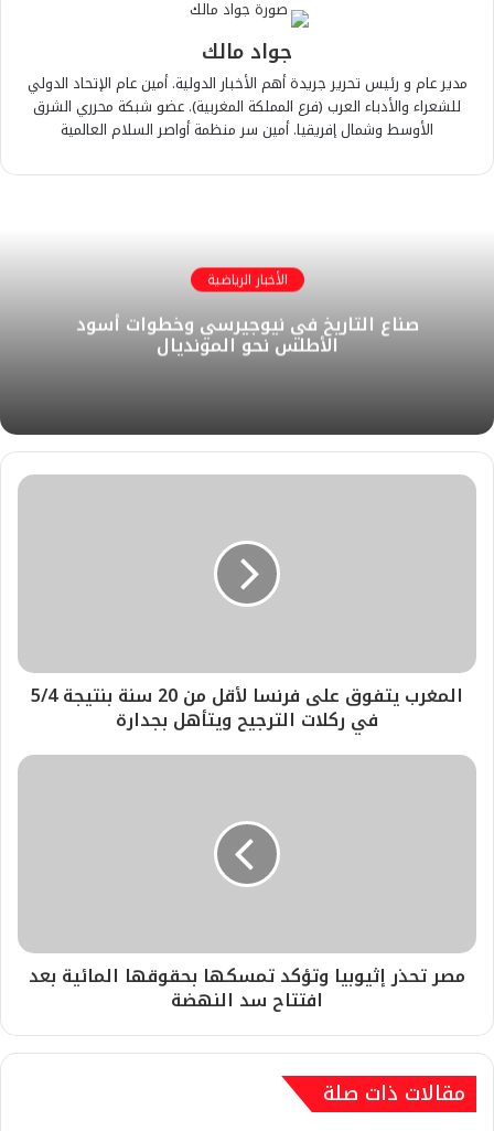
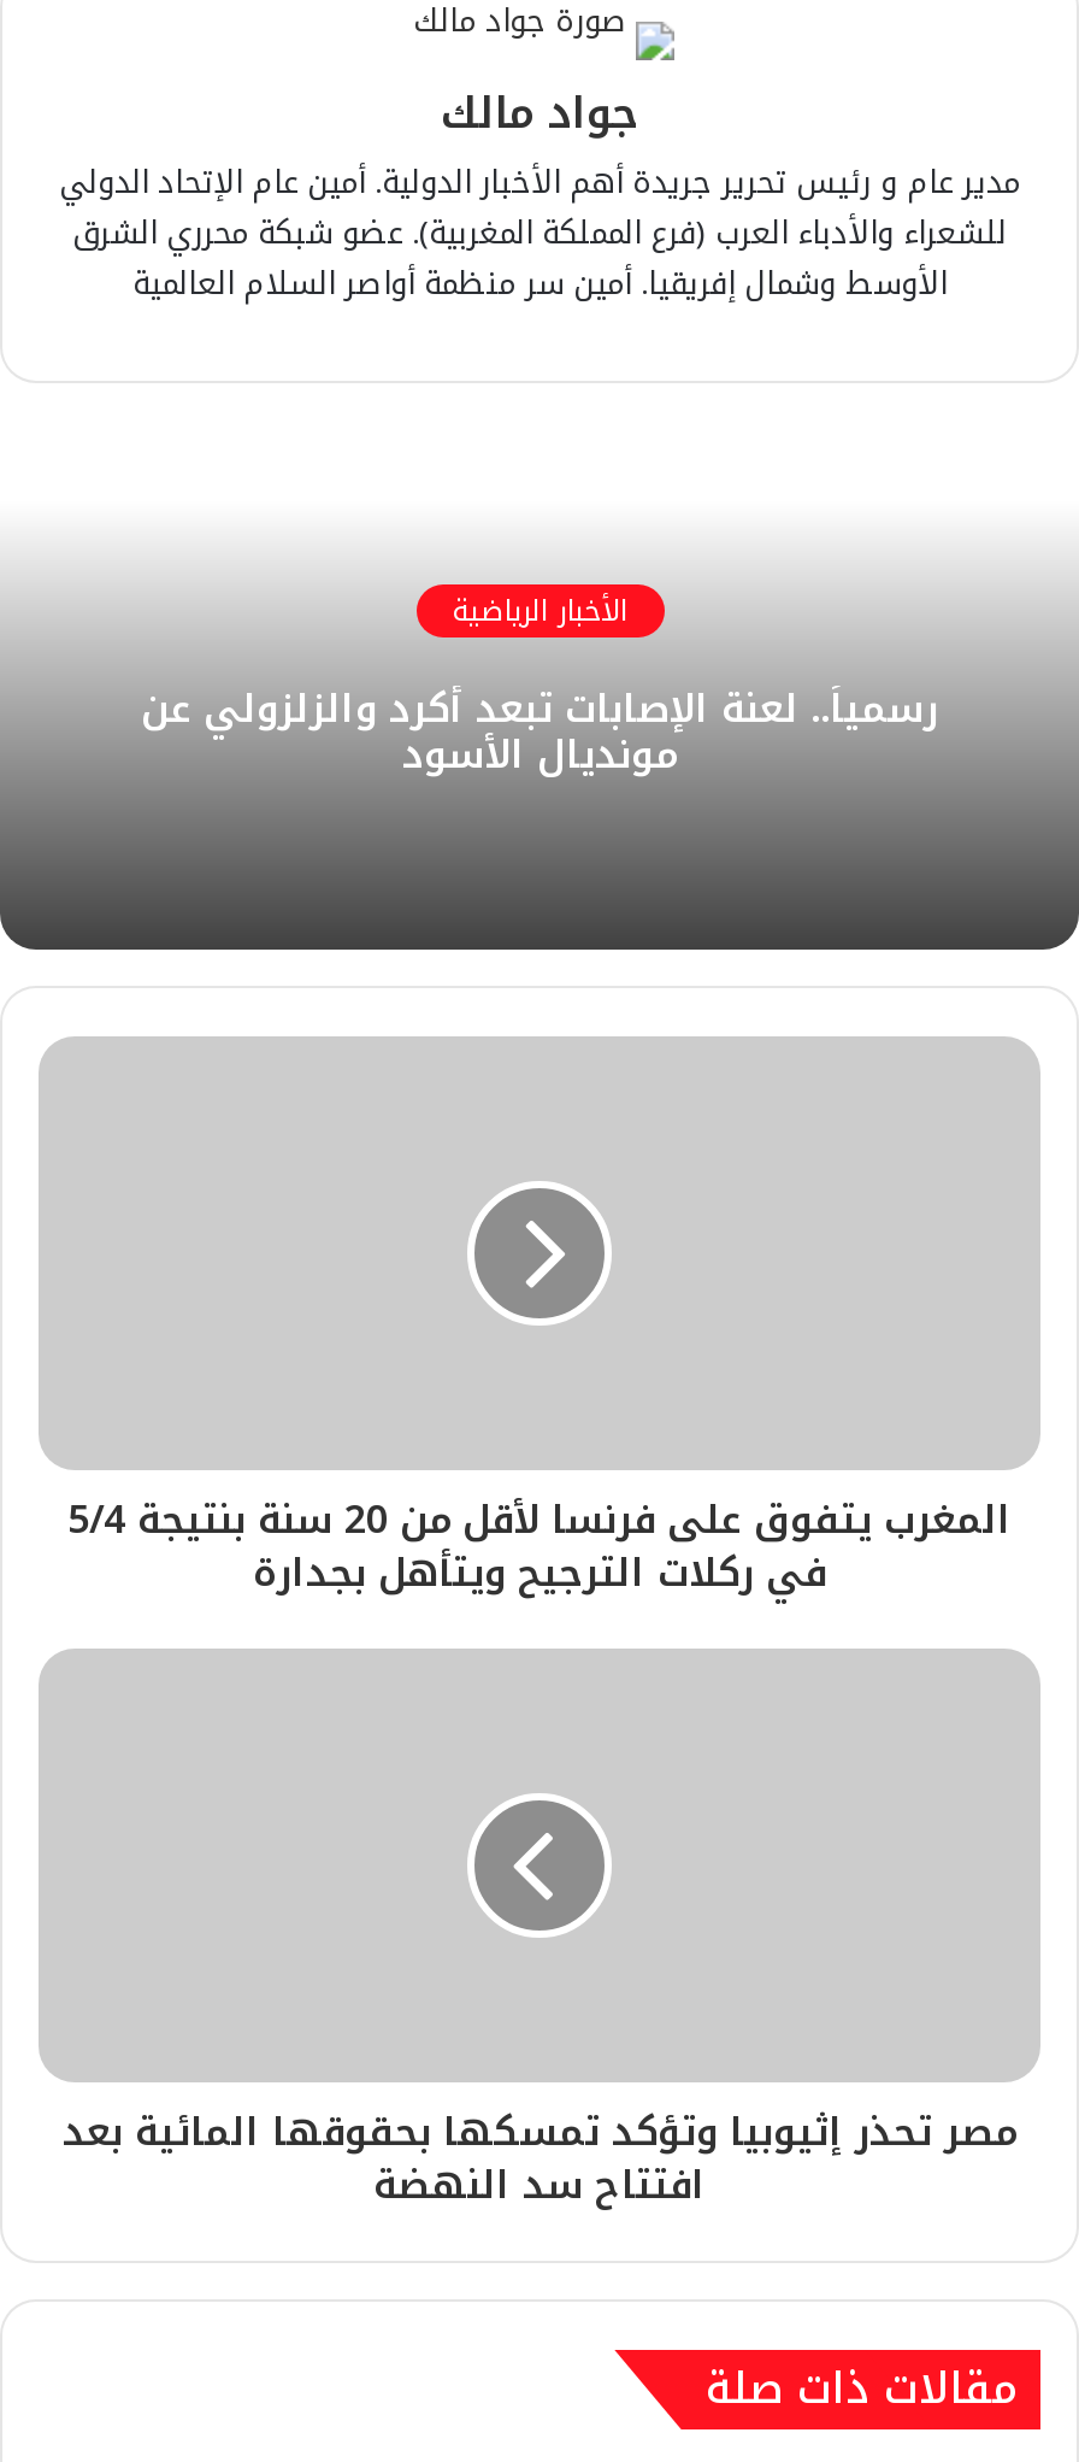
[76,307,418,362] صناع التاريخ في نيوجيرسي وخطوات أسود | الأطلس نحو المونديال -> [141,670,938,791] رسمياً.. لعنة الإصابات تبعد أكرد والزلزولي عن | مونديال الأسود

